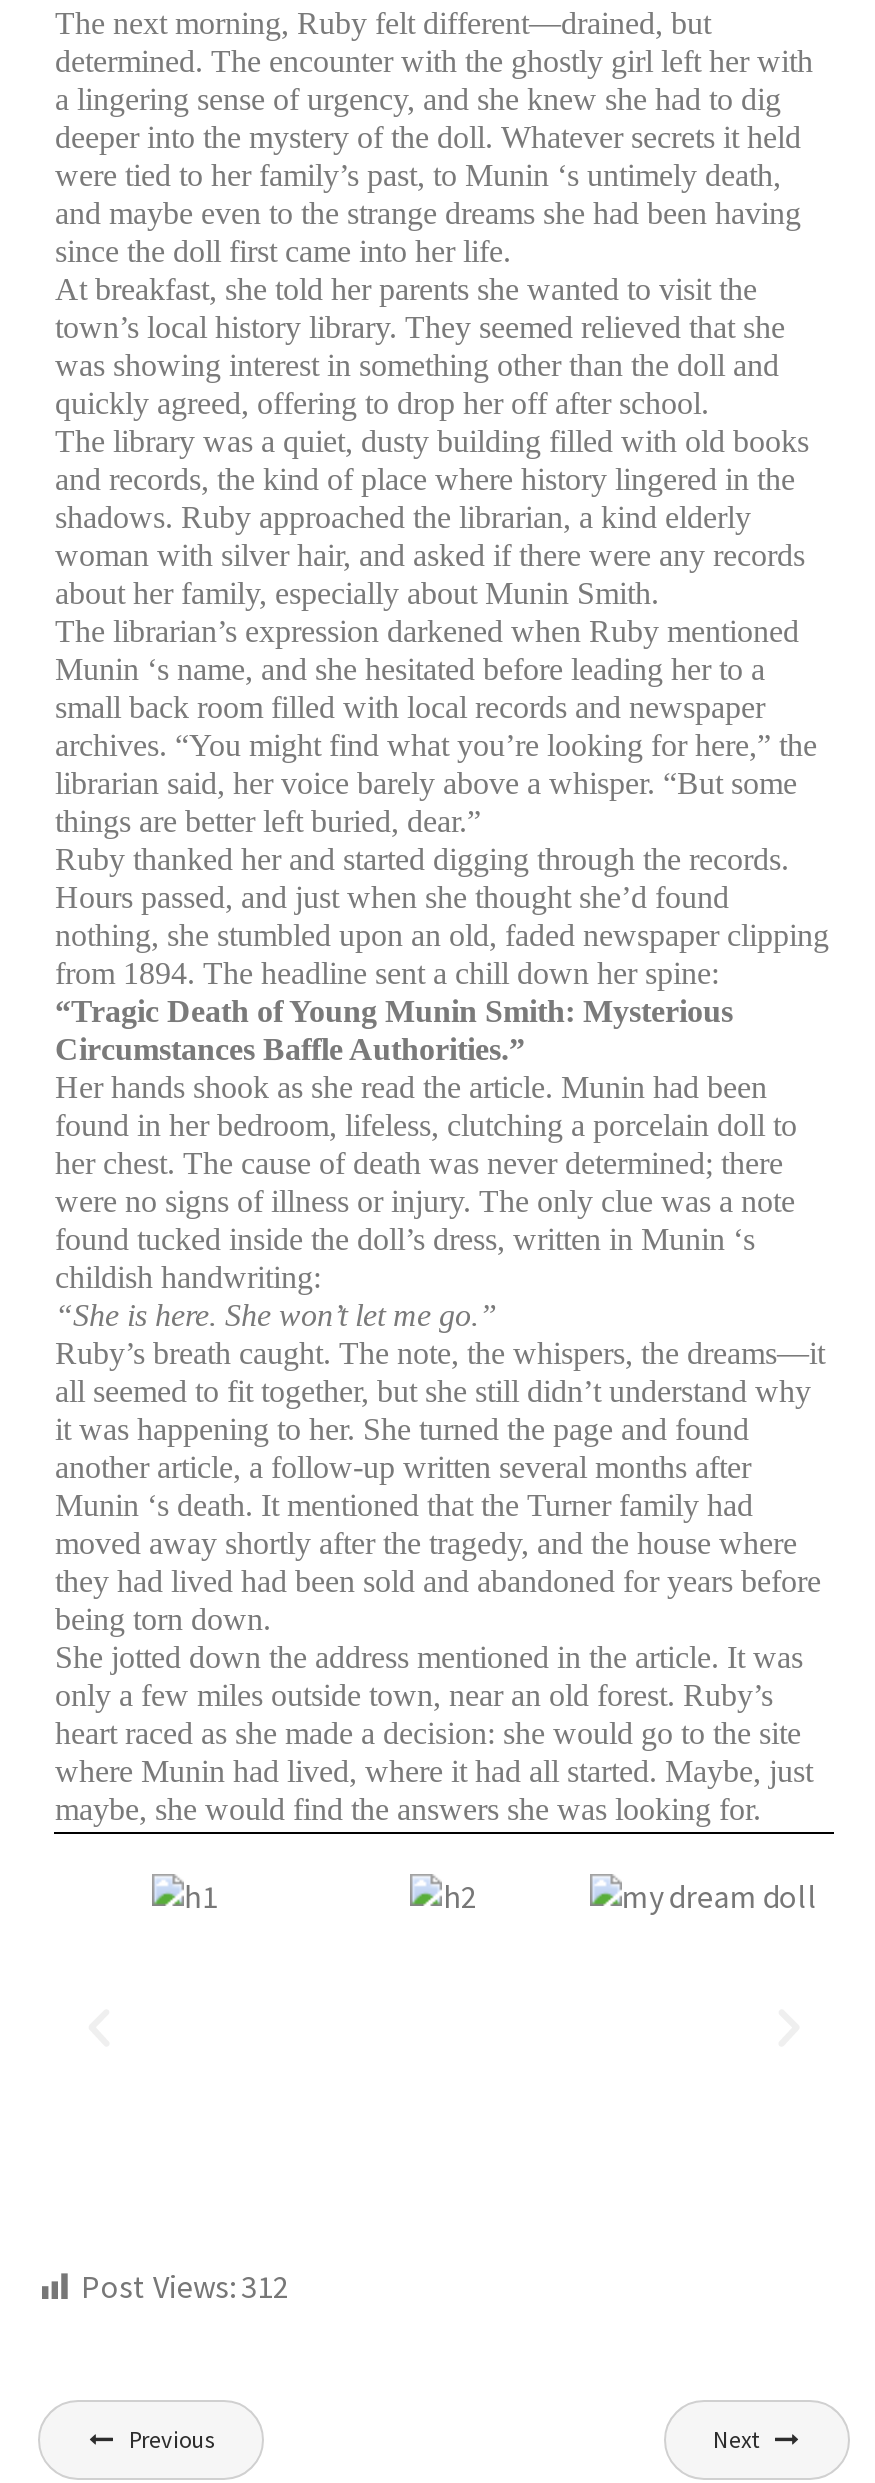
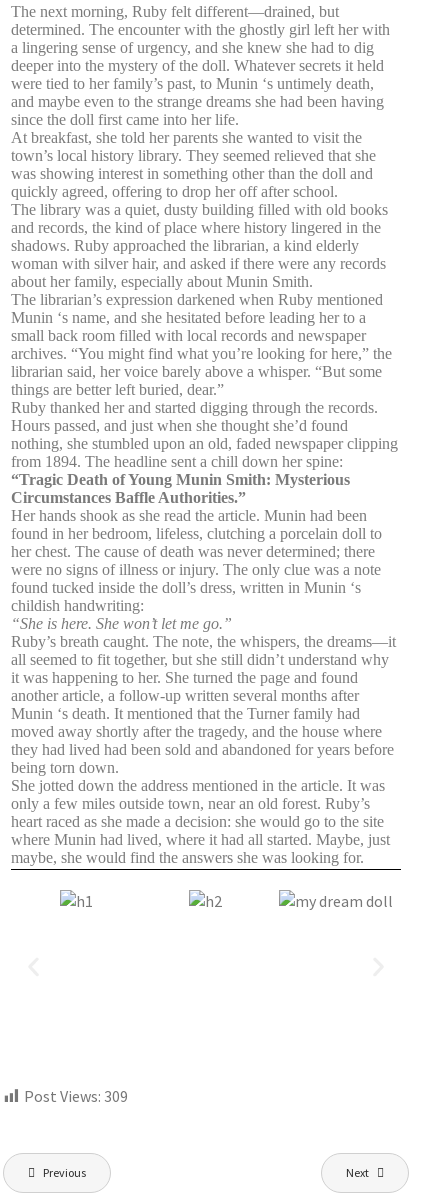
[81,2265,289,2305] Post Views: 312 -> [24,1086,128,1106] Post Views: 309

